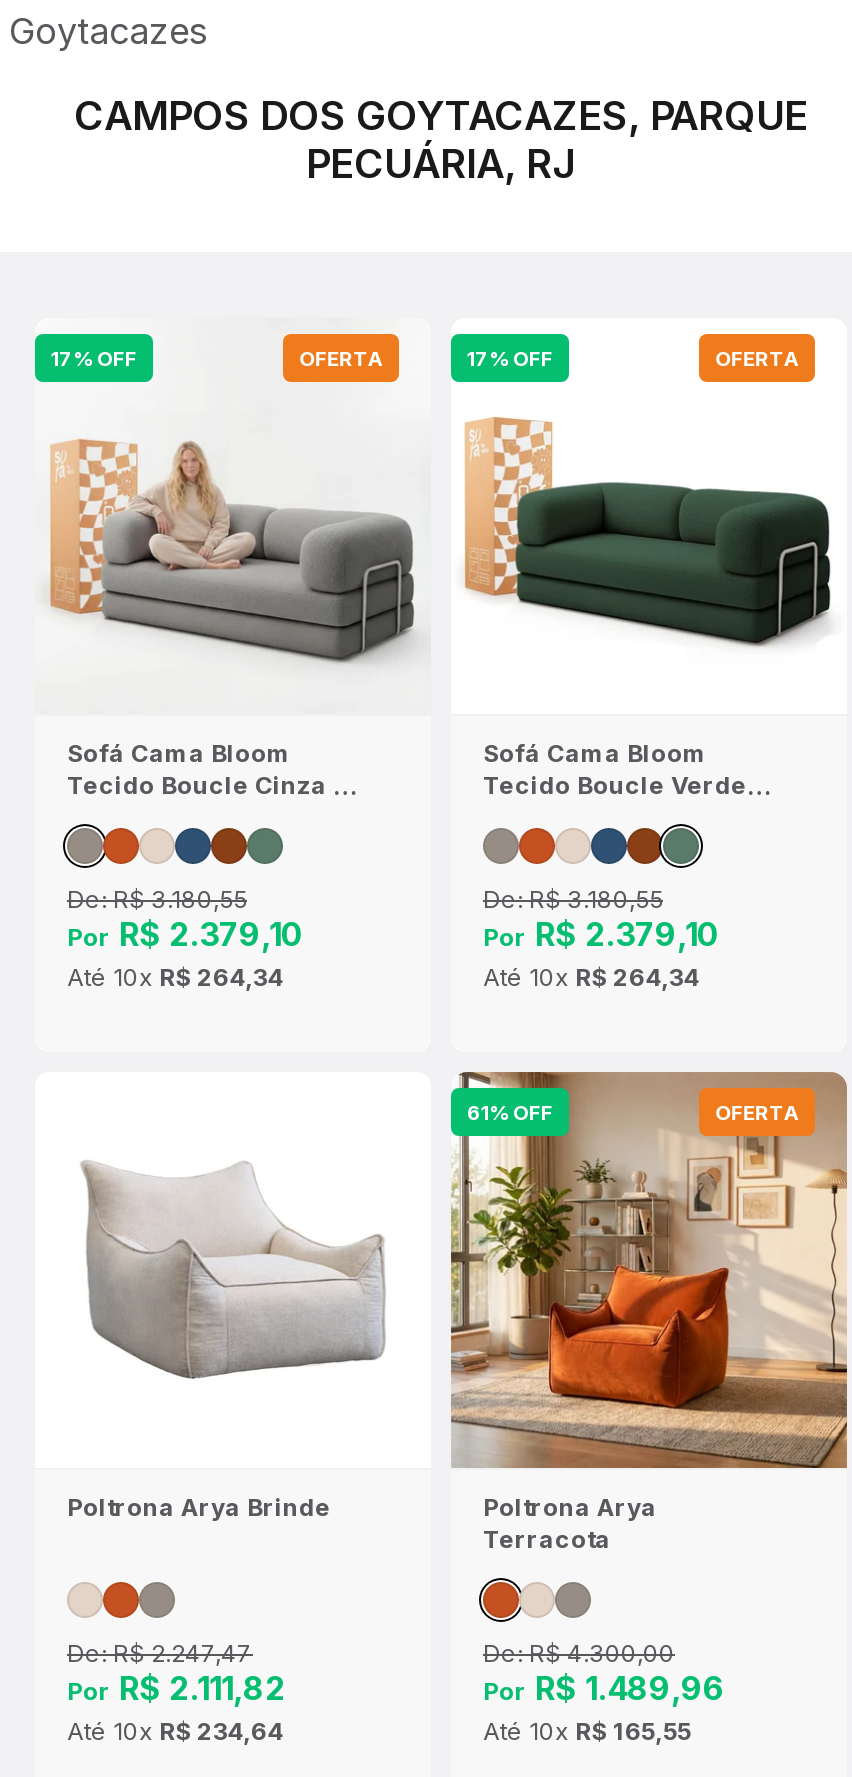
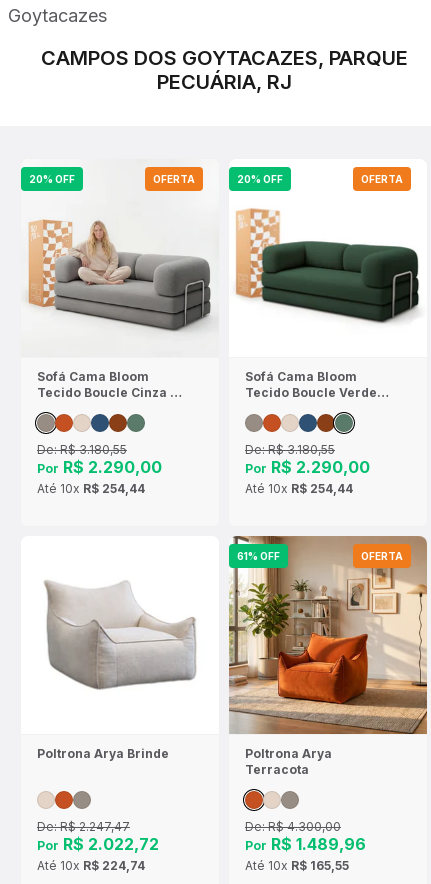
[51,346,137,370] 17% OFF -> [29,173,75,185] 20% OFF
[467,346,553,370] 17% OFF -> [237,173,283,185] 20% OFF
[67,914,303,954] Por R$ 2.379,10 -> [37,457,162,477] Por R$ 2.290,00
[483,914,719,954] Por R$ 2.379,10 -> [245,457,370,477] Por R$ 2.290,00
[67,962,283,992] Até 10x R$ 264,34 -> [37,481,145,496] Até 10x R$ 254,44
[483,962,699,992] Até 10x R$ 264,34 -> [245,481,353,496] Até 10x R$ 254,44
[67,1668,285,1708] Por R$ 2.111,82 -> [37,834,159,854] Por R$ 2.022,72
[67,1716,283,1746] Até 10x R$ 234,64 -> [37,858,145,873] Até 10x R$ 224,74

